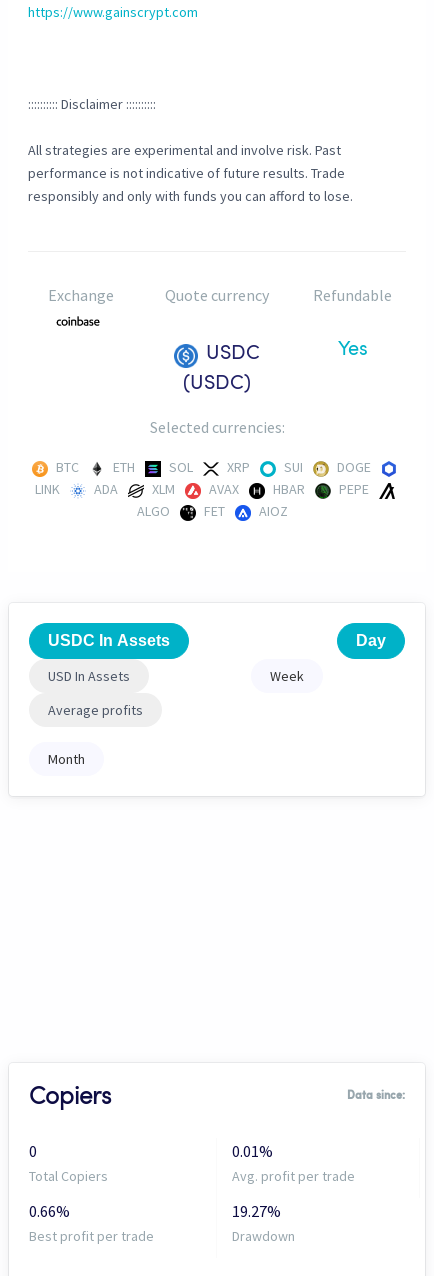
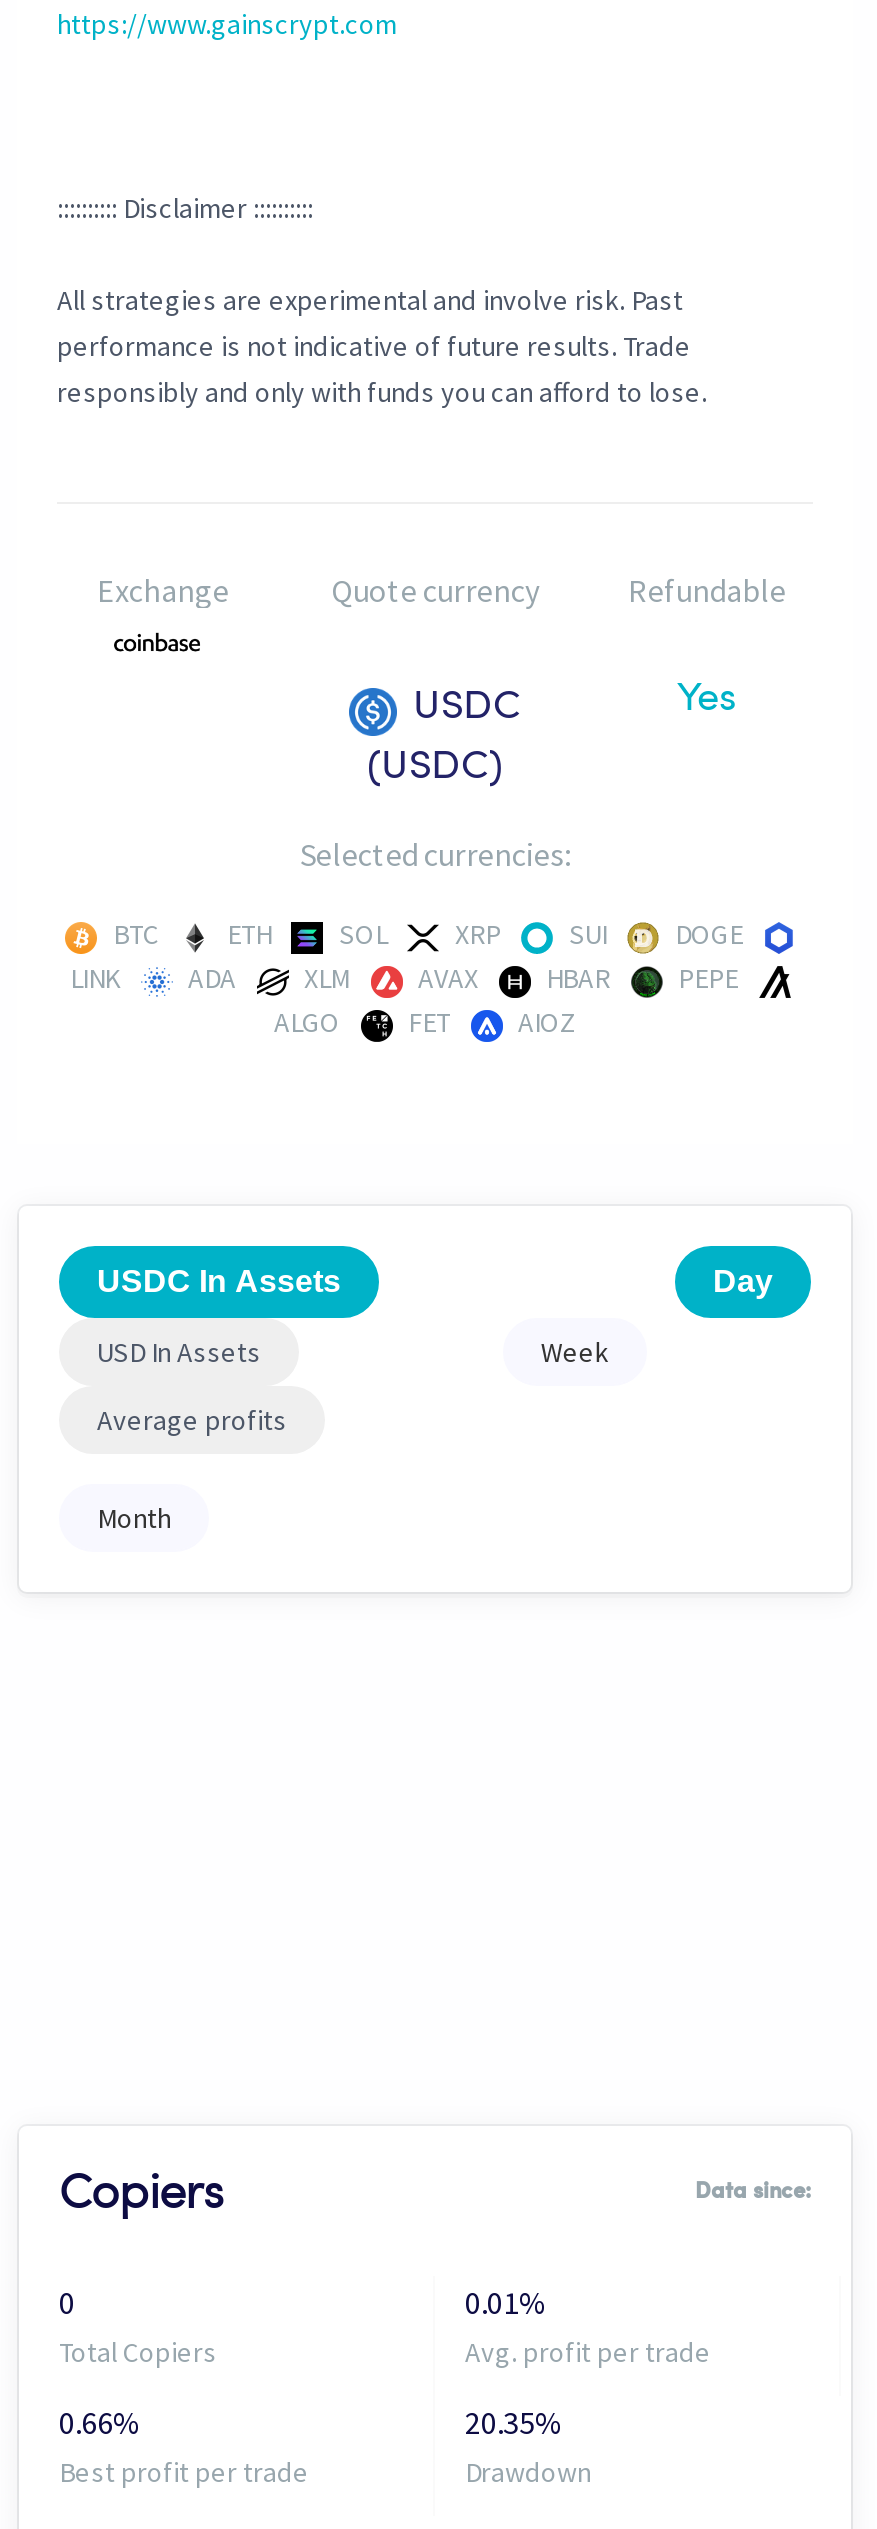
[232,1201,281,1221] 19.27% -> [465,2402,563,2442] 20.35%

